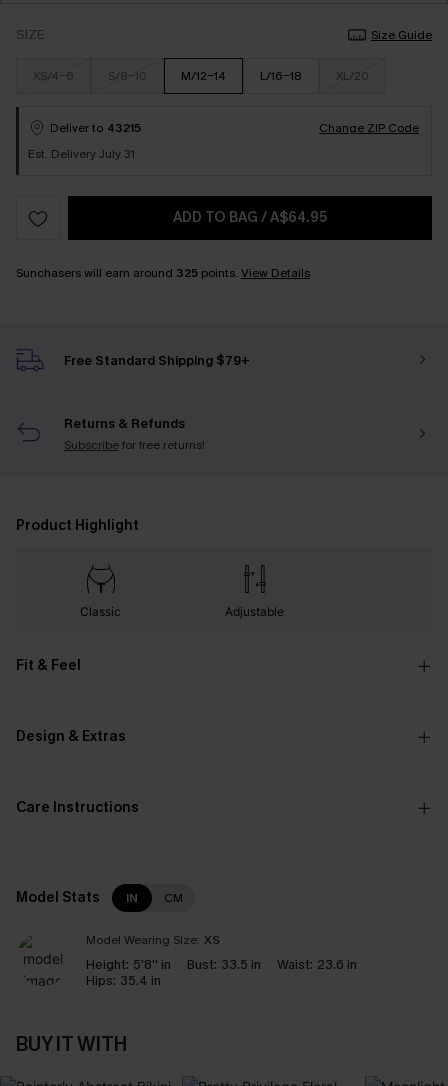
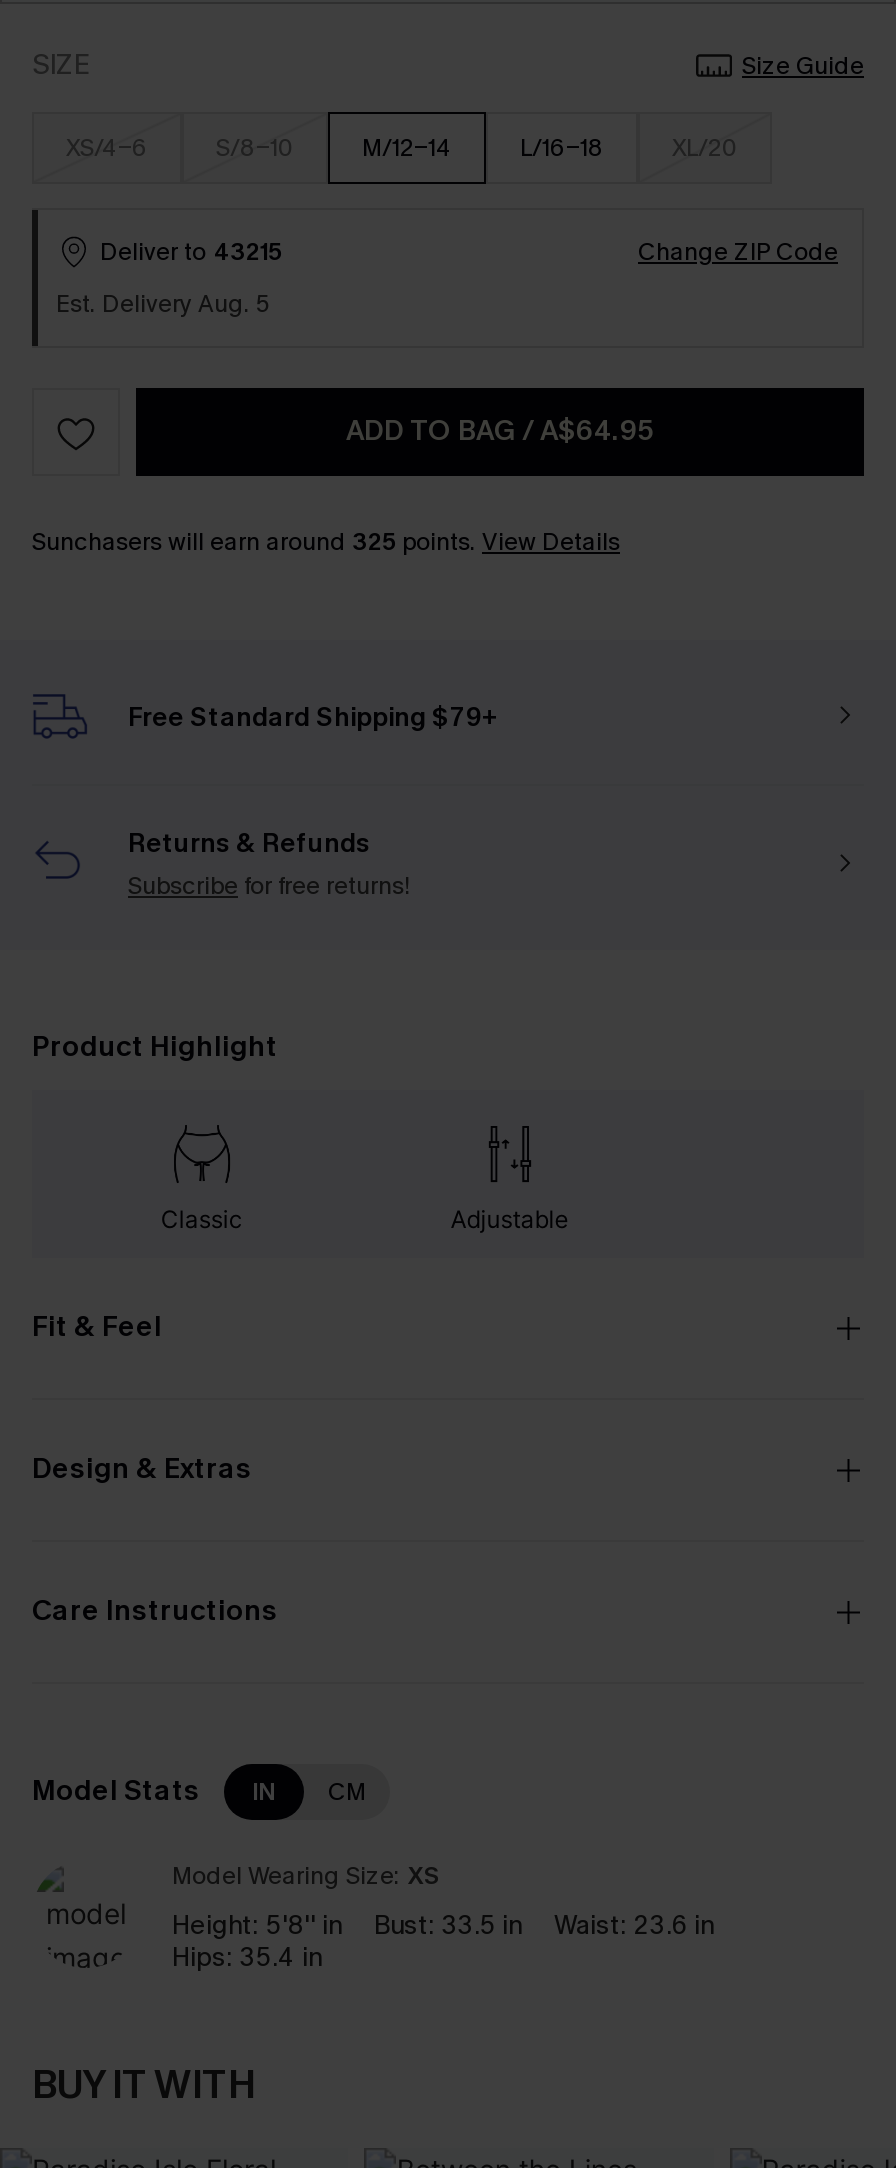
[28,146,135,162] Est. Delivery July 31 -> [56,288,270,320] Est. Delivery Aug. 5

